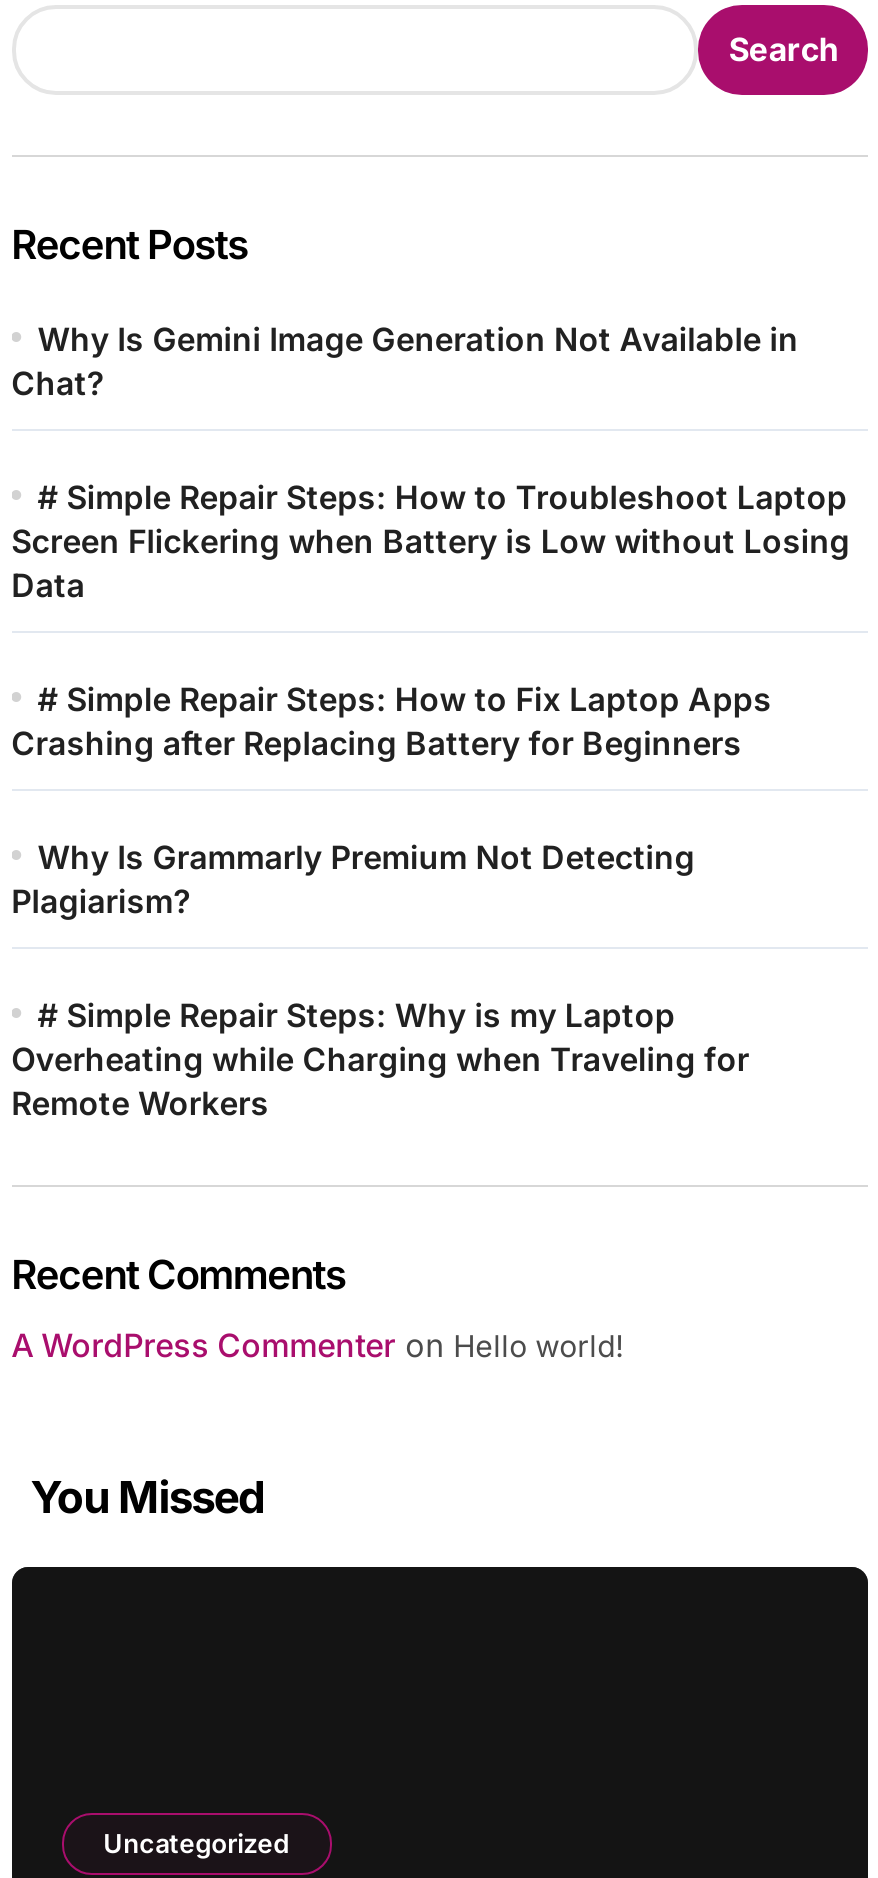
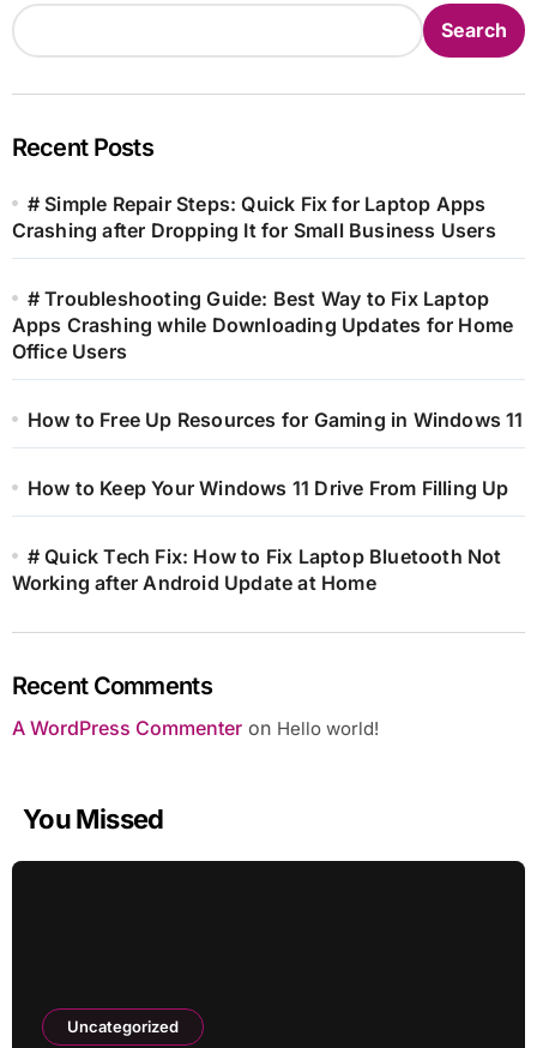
[11,318,798,402] Why Is Gemini Image Generation Not Available in | Chat? -> [12,191,496,242] # Simple Repair Steps: Quick Fix for Laptop Apps | Crashing after Dropping It for Small Business Users
[11,476,850,604] # Simple Repair Steps: How to Troubleshoot Laptop | Screen Flickering when Battery is Low without Losing | Data -> [12,286,513,363] # Troubleshooting Guide: Best Way to Fix Laptop | Apps Crashing while Downloading Updates for Home | Office Users
[11,678,772,762] # Simple Repair Steps: How to Fix Laptop Apps | Crashing after Replacing Battery for Beginners -> [27,407,523,431] How to Free Up Resources for Gaming in Windows 11
[11,836,695,920] Why Is Grammarly Premium Not Detecting | Plagiarism? -> [27,475,509,499] How to Keep Your Windows 11 Drive From Filling Up
[11,994,749,1122] # Simple Repair Steps: Why is my Laptop | Overheating while Charging when Traveling for | Remote Workers -> [12,544,502,594] # Quick Tech Fix: How to Fix Laptop Bluetooth Not | Working after Android Update at Home

